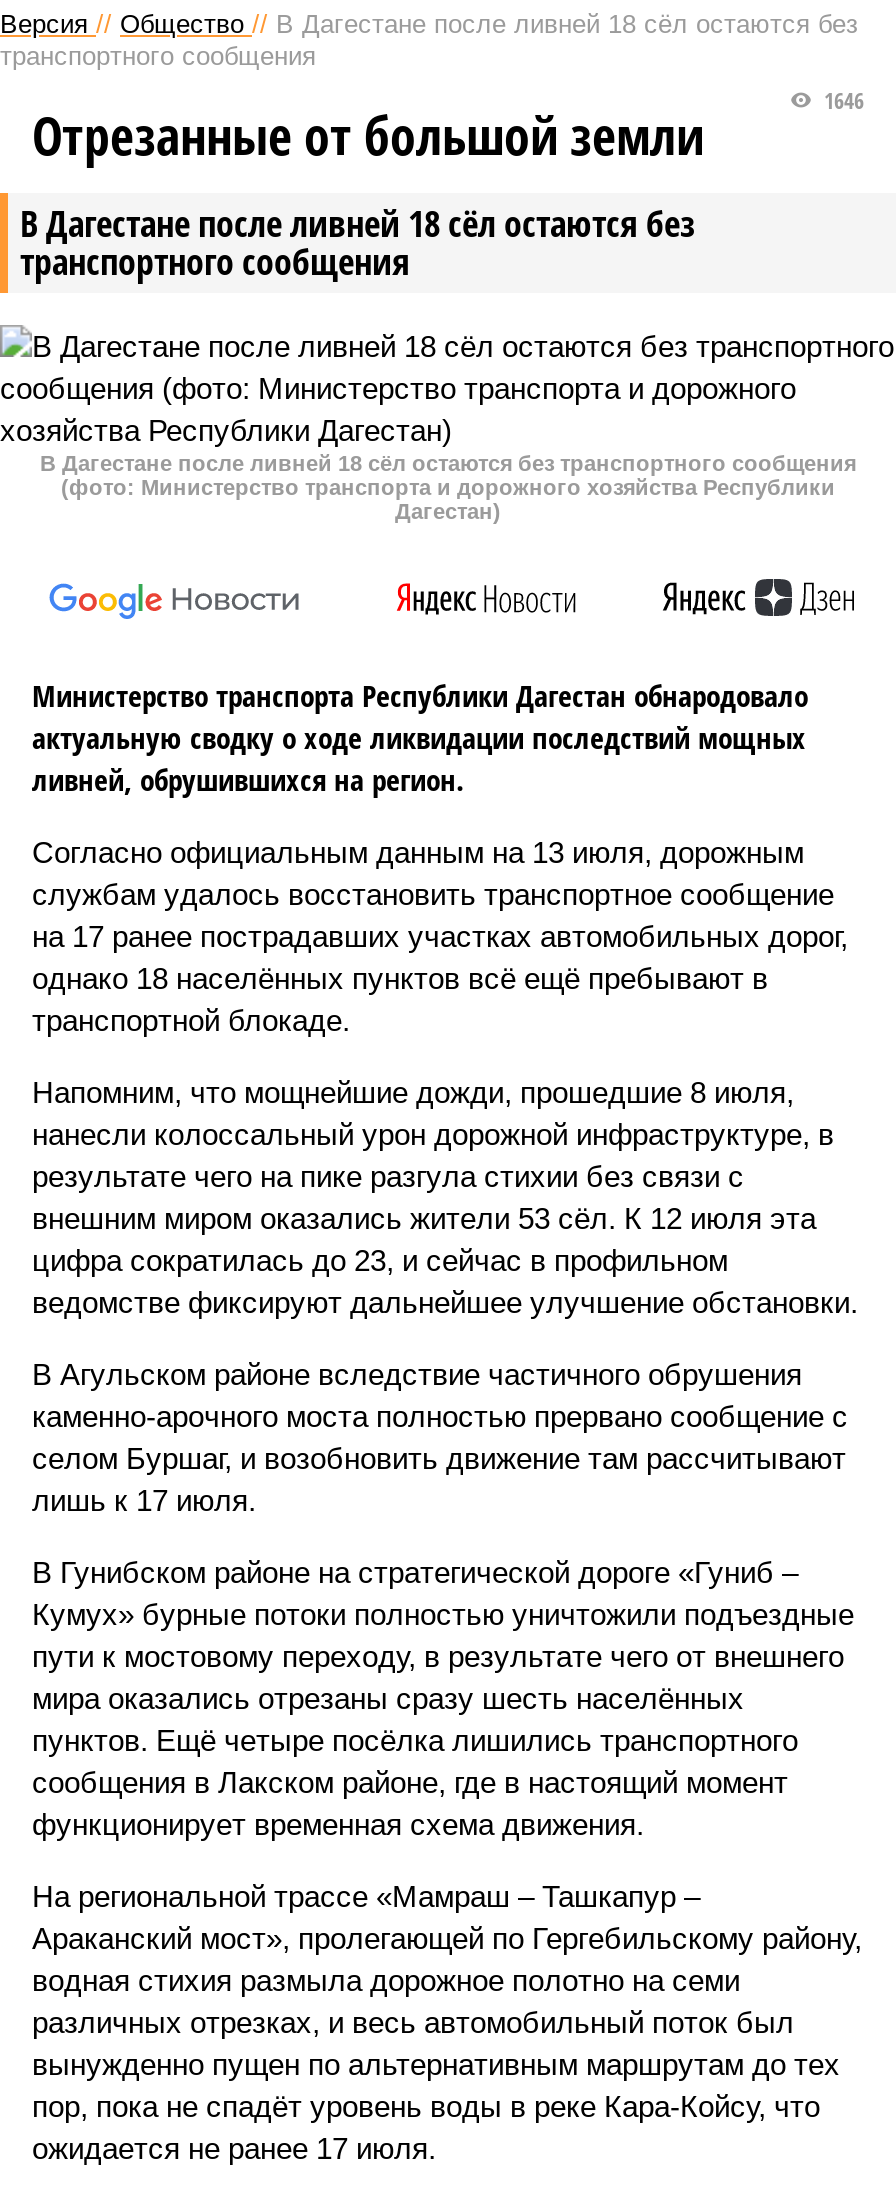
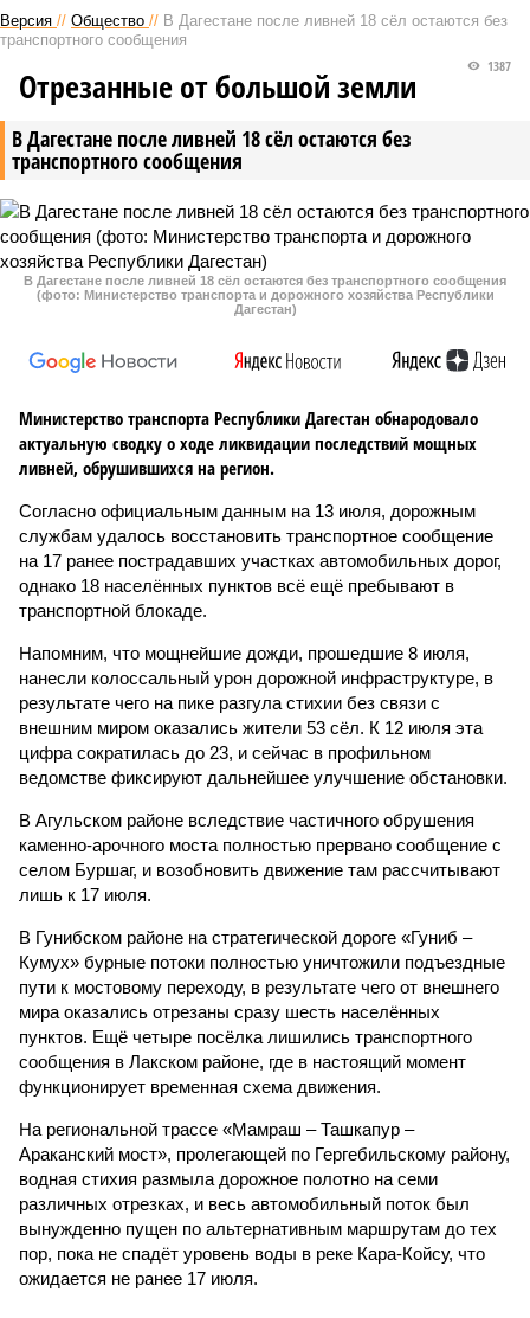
[818,85,864,115] 1646 -> [484,57,511,75] 1387

